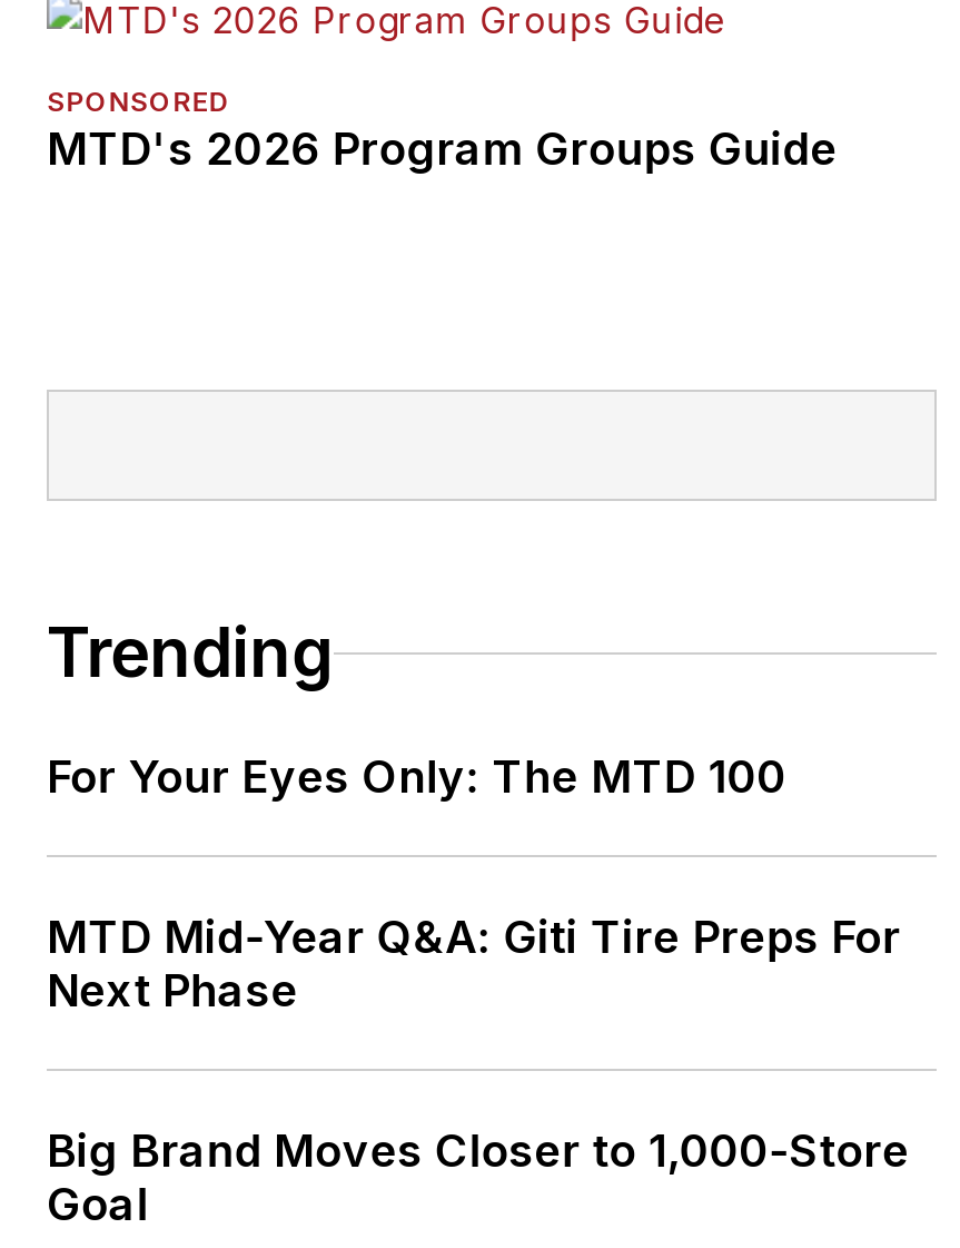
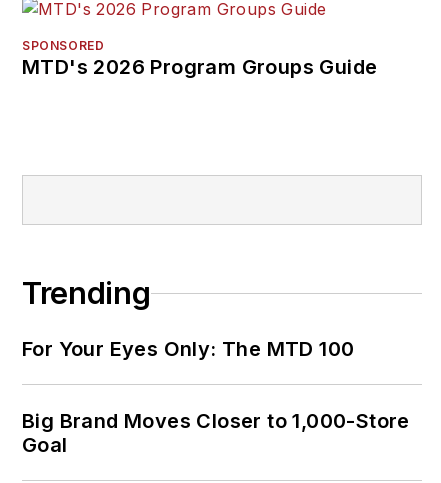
[47,911,903,1018] MTD Mid-Year Q&A: Giti Tire Preps For | Next Phase -> none

